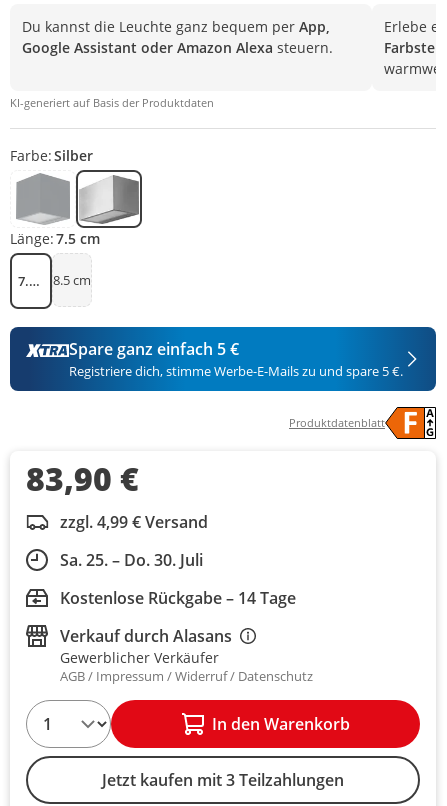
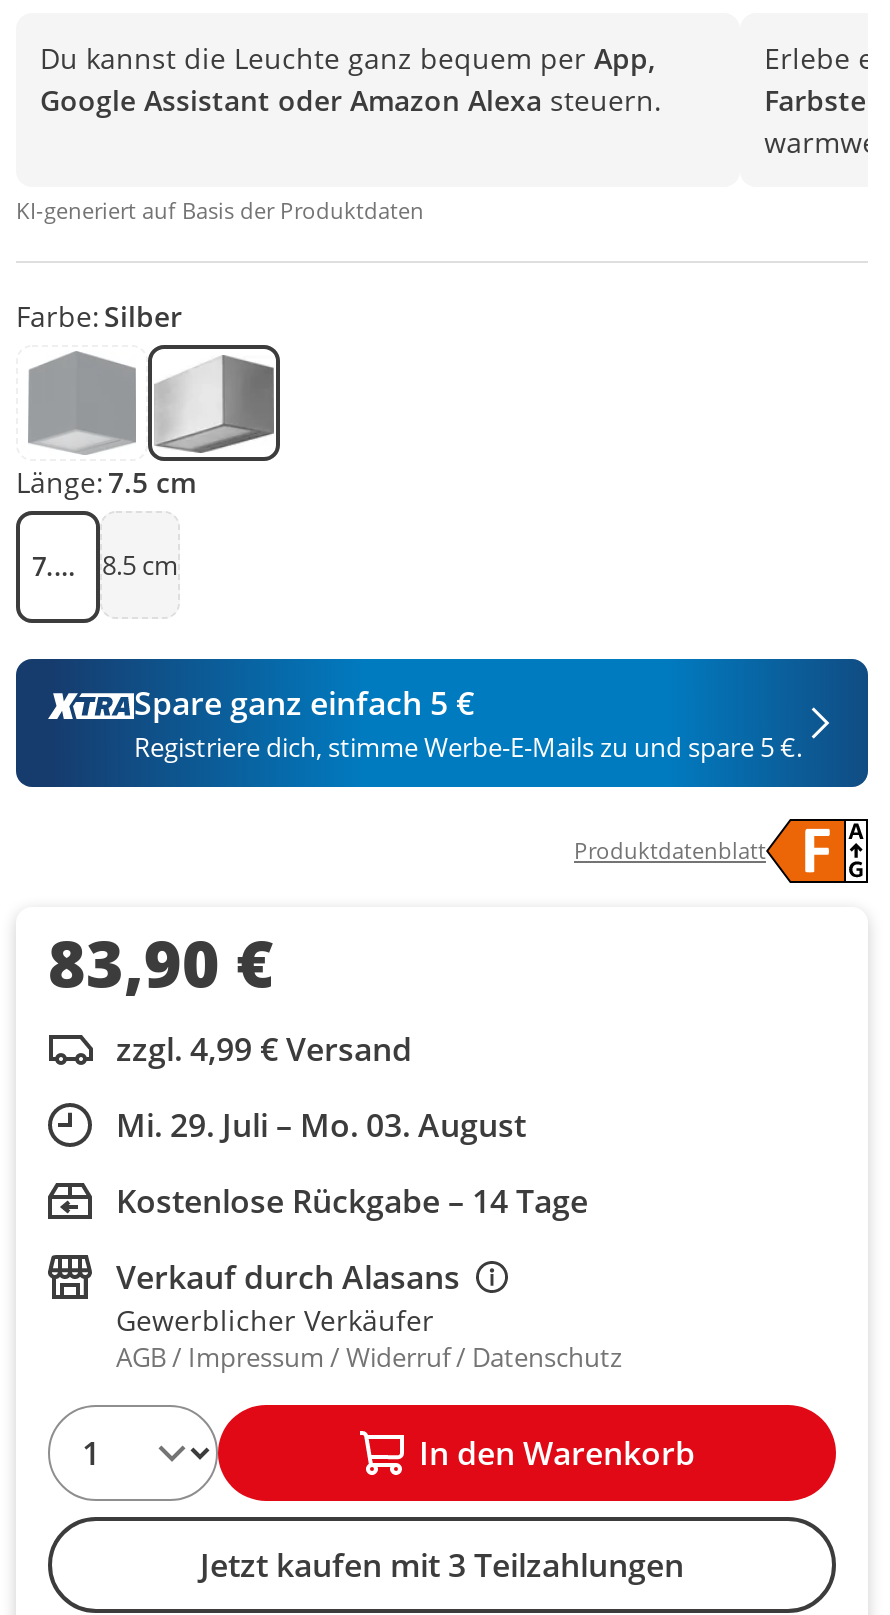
[60,549,203,571] Sa. 25. – Do. 30. Juli -> [116,1103,526,1147] Mi. 29. Juli – Mo. 03. August

